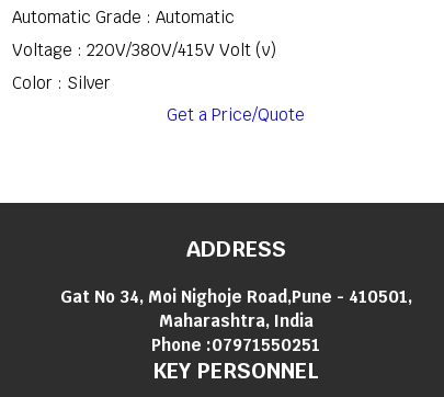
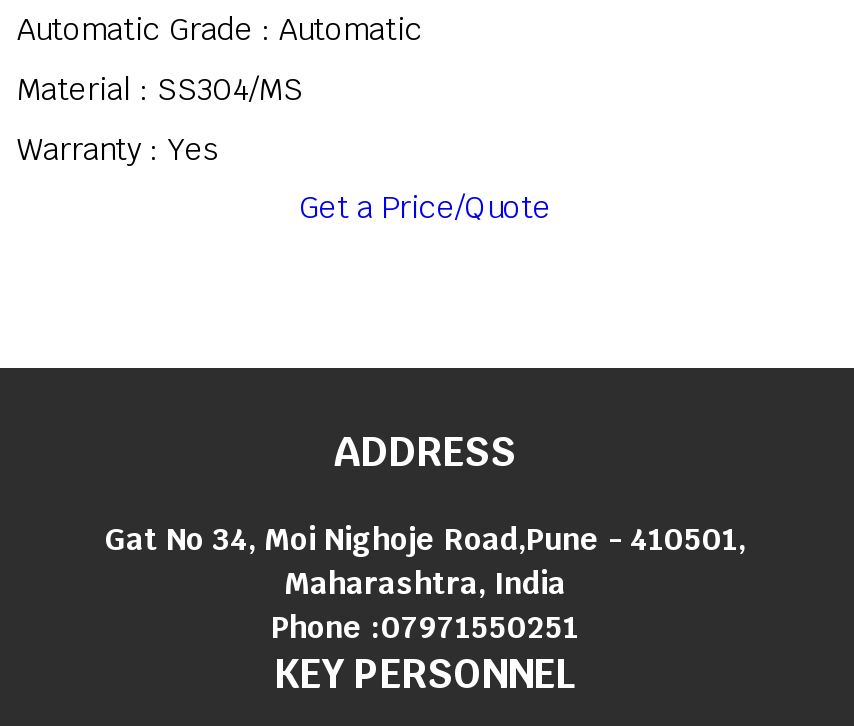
[12,39,276,60] Voltage : 220V/380V/415V Volt (v) -> [17,70,303,108] Material : SS304/MS
[12,72,111,93] Color : Silver -> [17,130,219,168] Warranty : Yes

